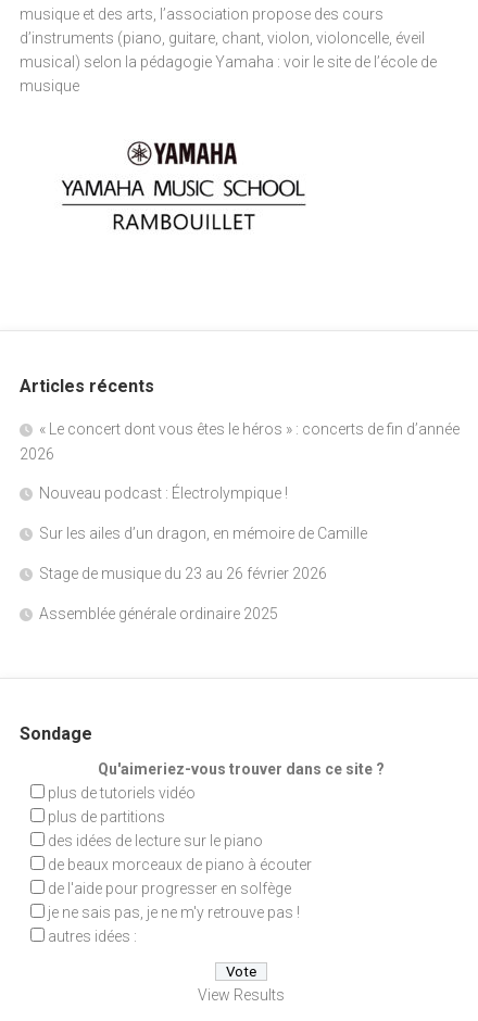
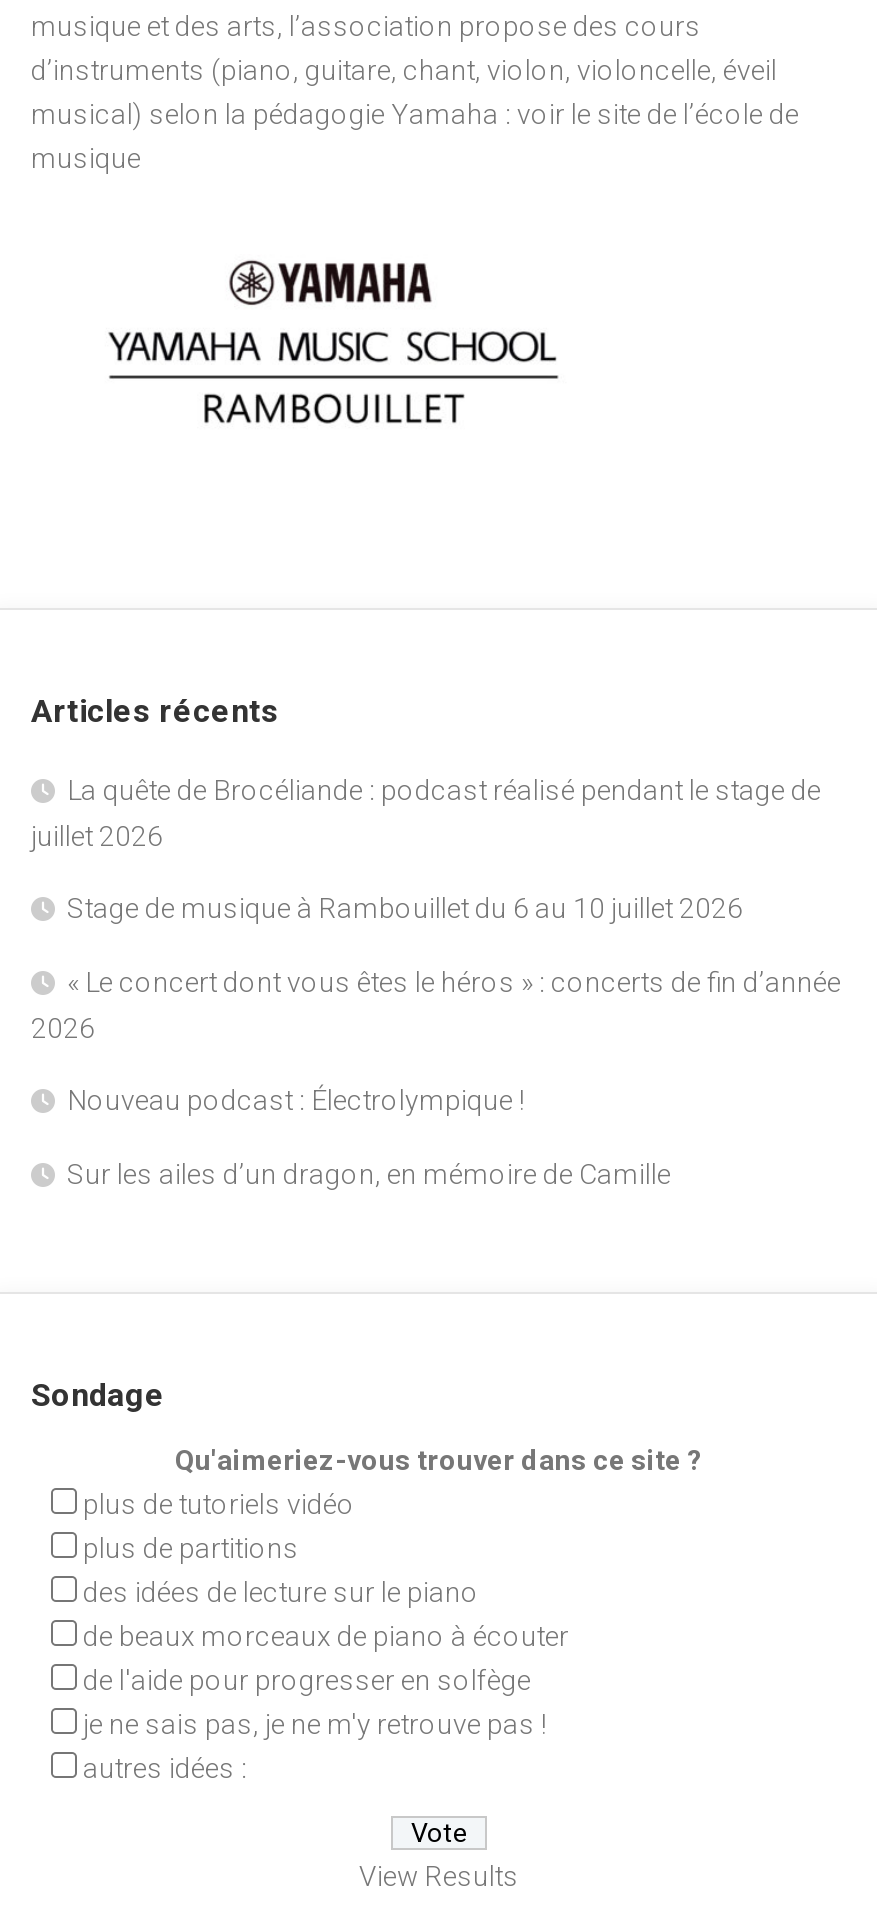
none -> [31,773,821,923] La quête de Brocéliande : podcast réalisé pendant le stage de | juillet 2026 | Stage de musique à Rambouillet du 6 au 10 juillet 2026
moved [20,420,460,542] -> [31,965,841,1189]: « Le concert dont vous êtes le héros » : concerts de fin d’année | 2026 | Nouveau podcast : Électrolympique ! | Sur les ailes d’un dragon, en mémoire de Camille
[39,565,327,622] Stage de musique du 23 au 26 février 2026 | Assemblée générale ordinaire 2025 -> none

